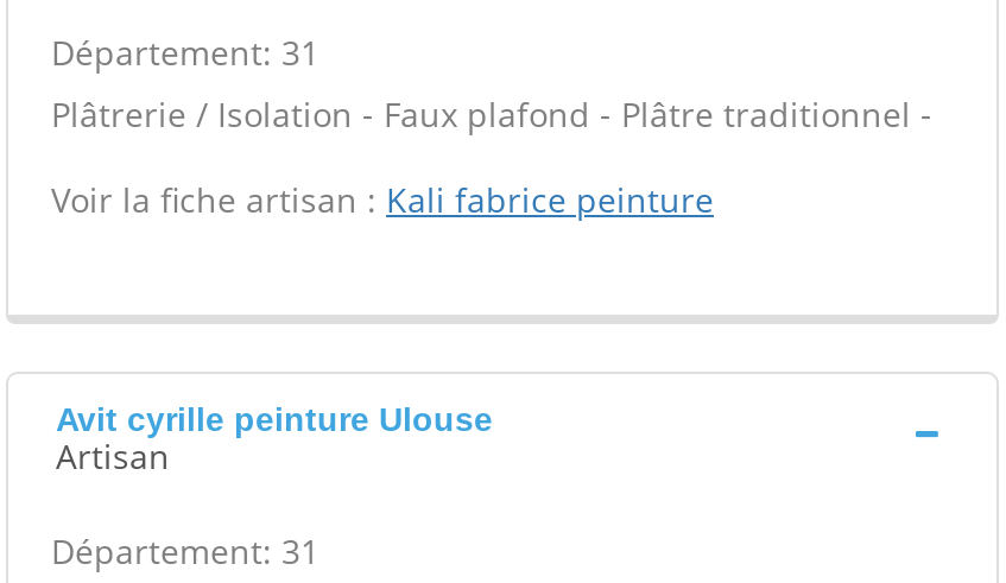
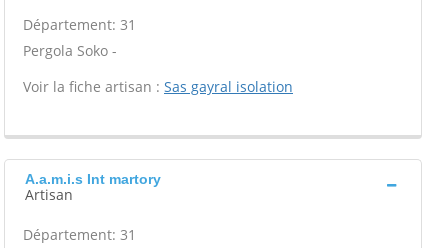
[51,91,932,137] Plâtrerie / Isolation - Faux plafond - Plâtre traditionnel - -> [23,41,117,60] Pergola Soko -
[51,177,714,222] Voir la fiche artisan : Kali fabrice peinture -> [23,77,293,96] Voir la fiche artisan : Sas gayral isolation
[56,400,493,438] Avit cyrille peinture Ulouse -> [25,171,161,187] A.a.m.i.s Int martory

